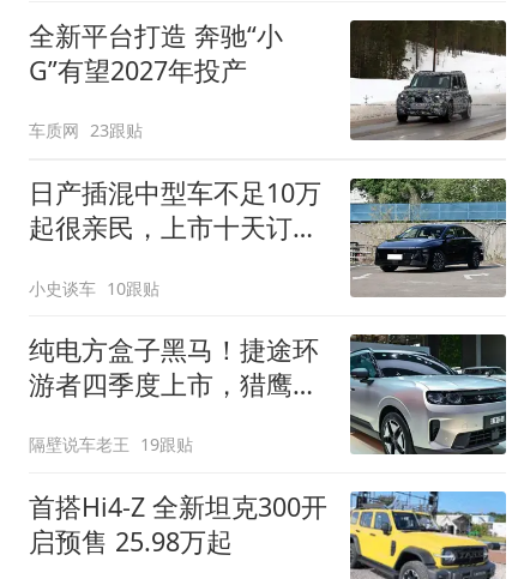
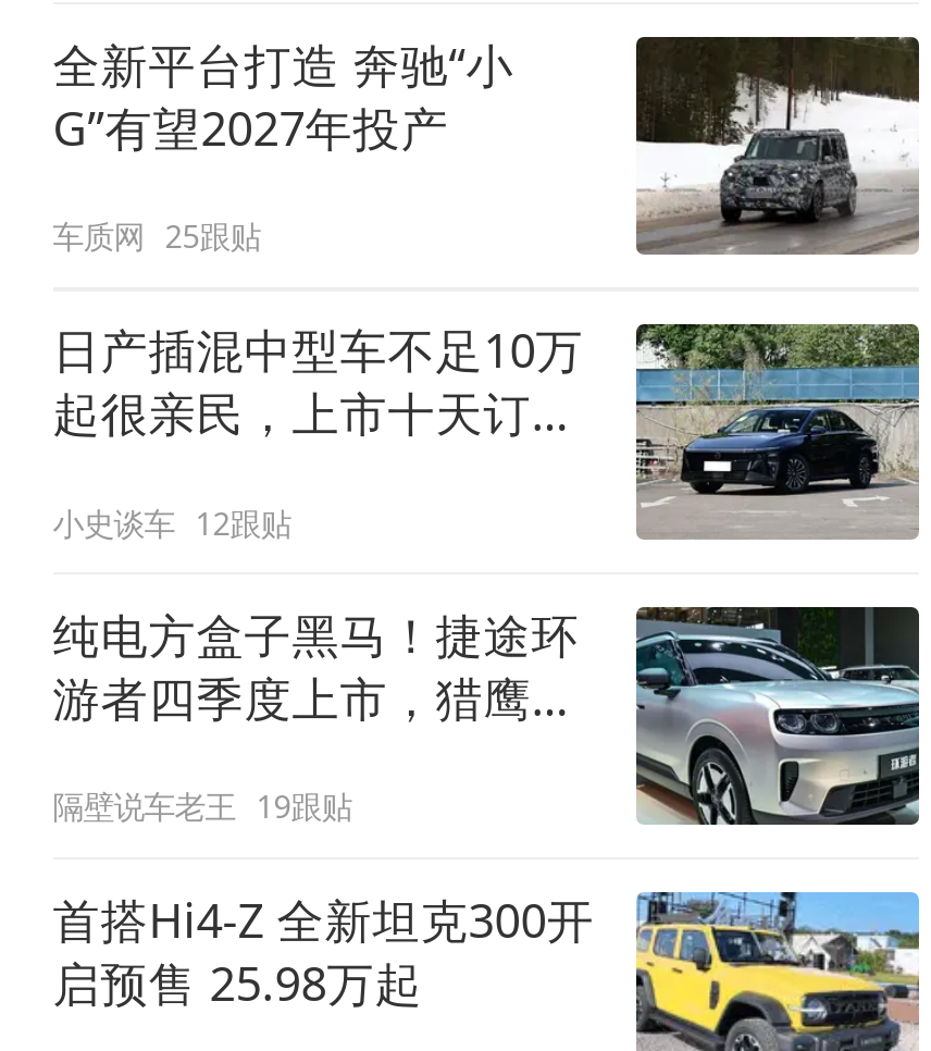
[28,119,143,142] 车质网 23跟贴 -> [53,216,261,257] 车质网 25跟贴
[28,277,160,299] 小史谈车 10跟贴 -> [53,502,291,544] 小史谈车 12跟贴

